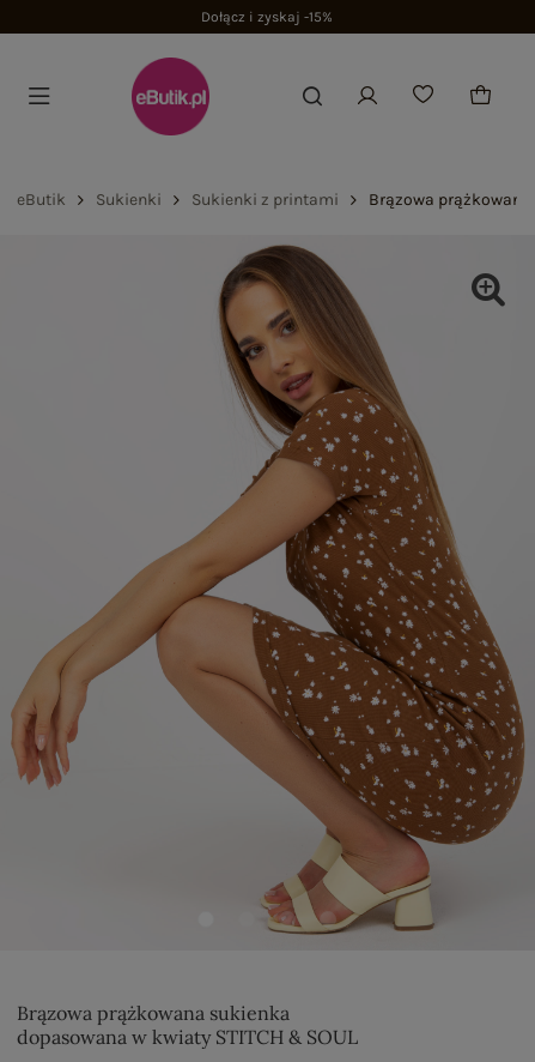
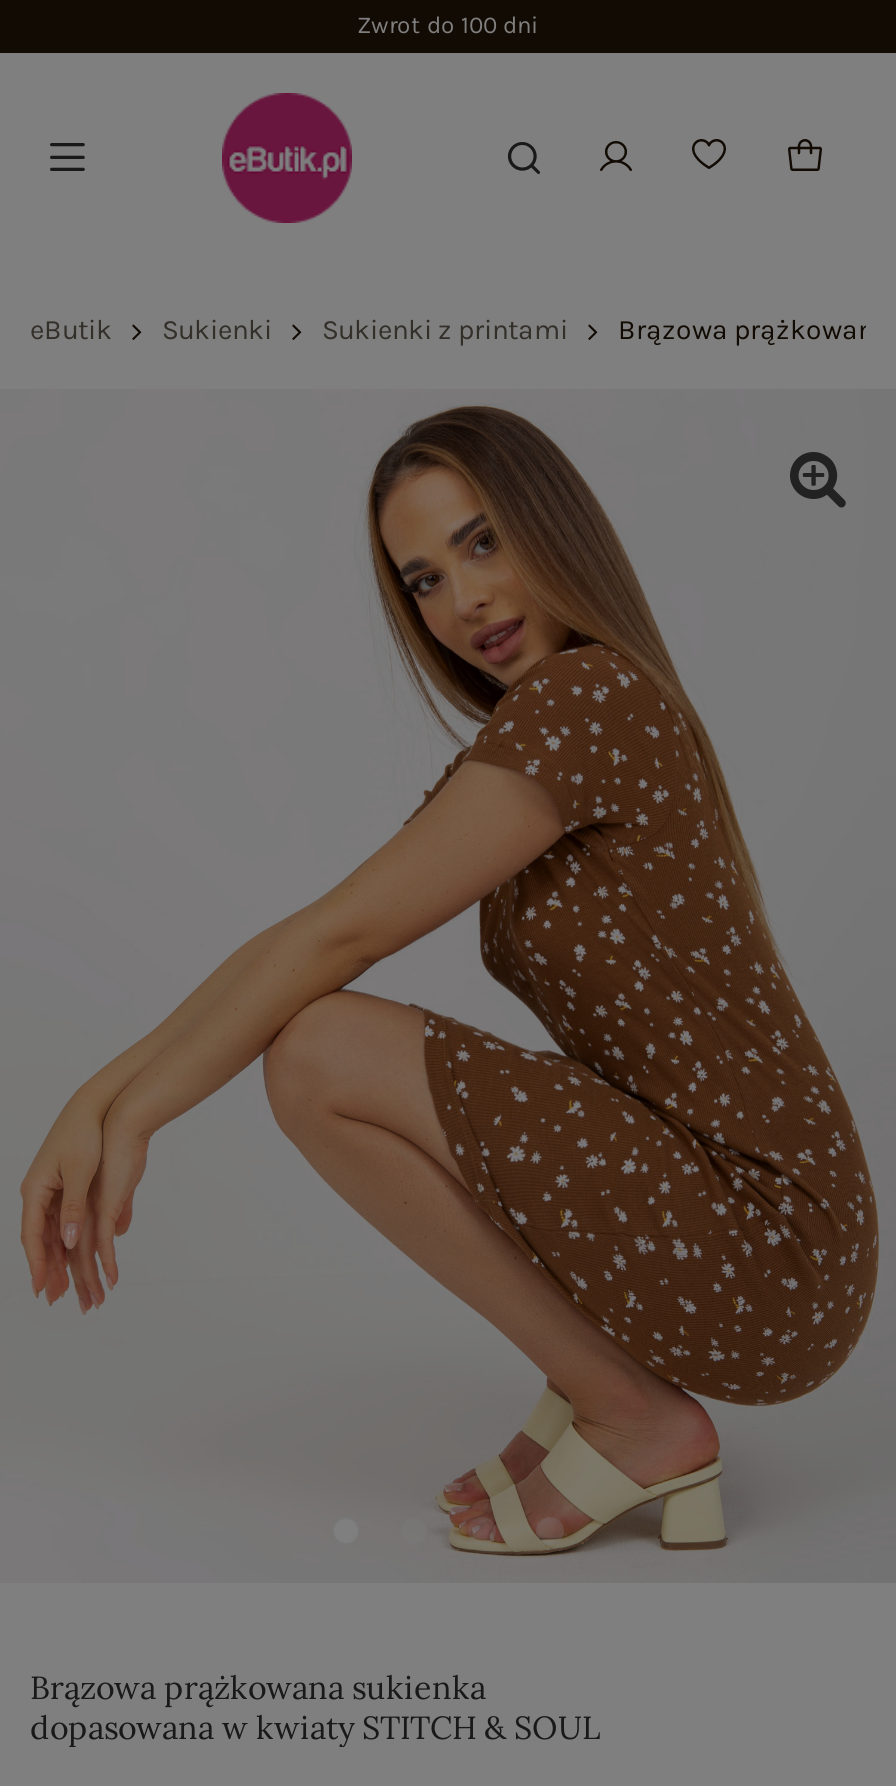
[201,8,333,25] Dołącz i zyskaj -15% -> none

